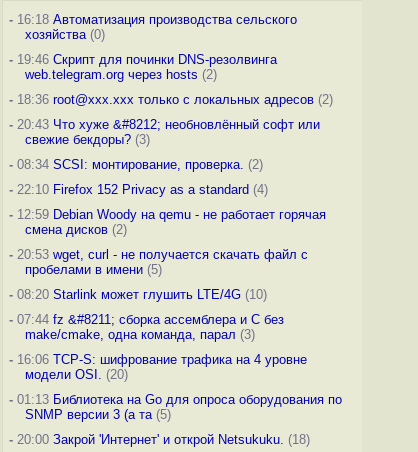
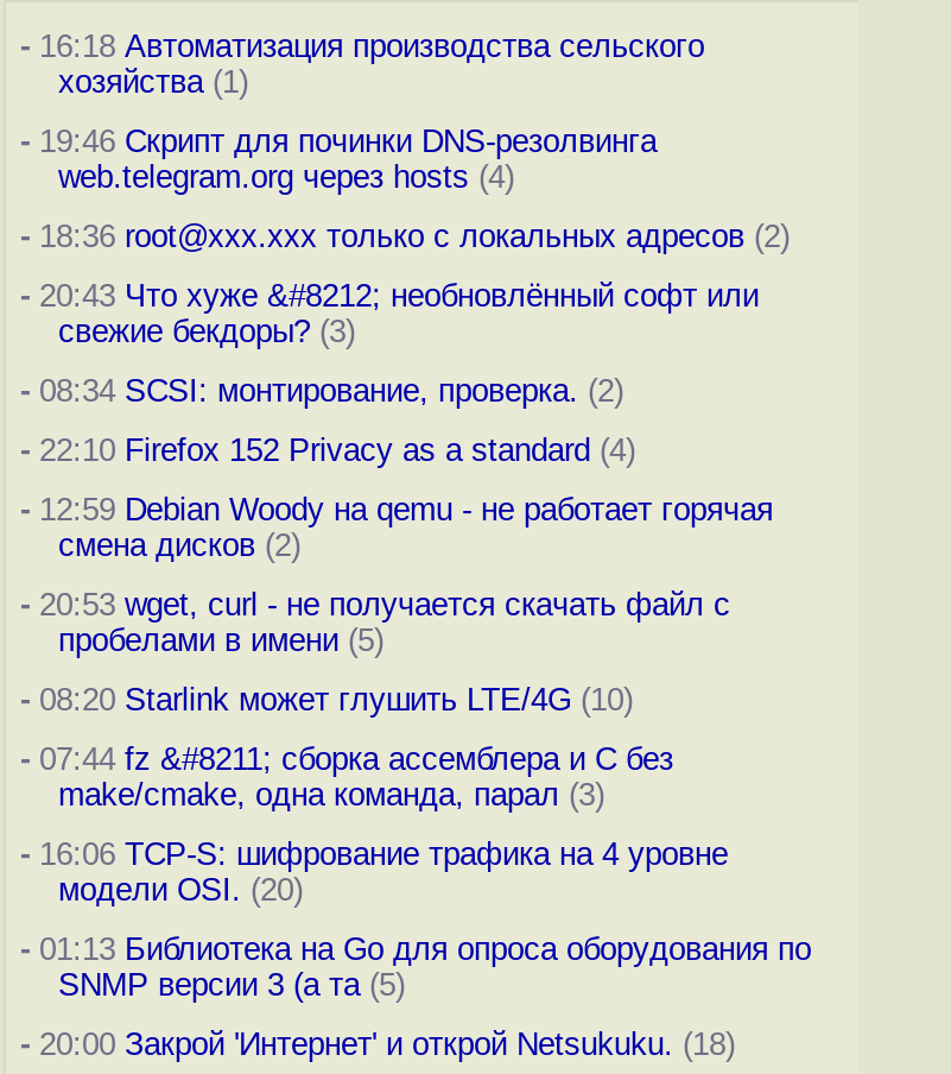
[25,27,105,42] хозяйства (0) -> [58,64,248,100] хозяйства (1)
[25,67,217,82] web.telegram.org через hosts (2) -> [58,159,514,195] web.telegram.org через hosts (4)

